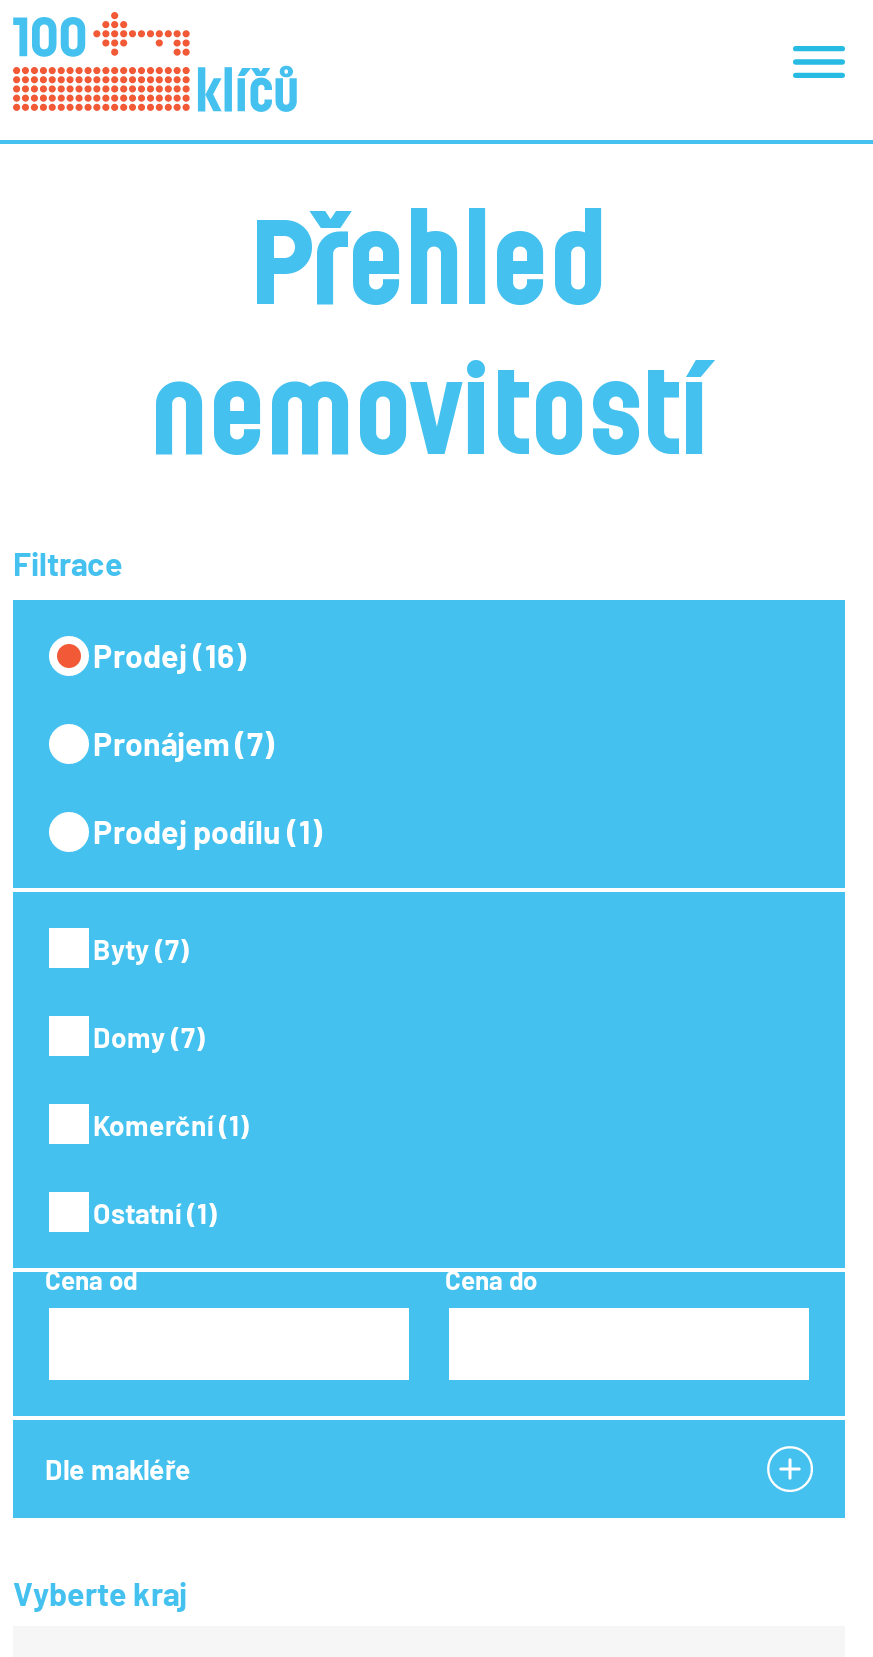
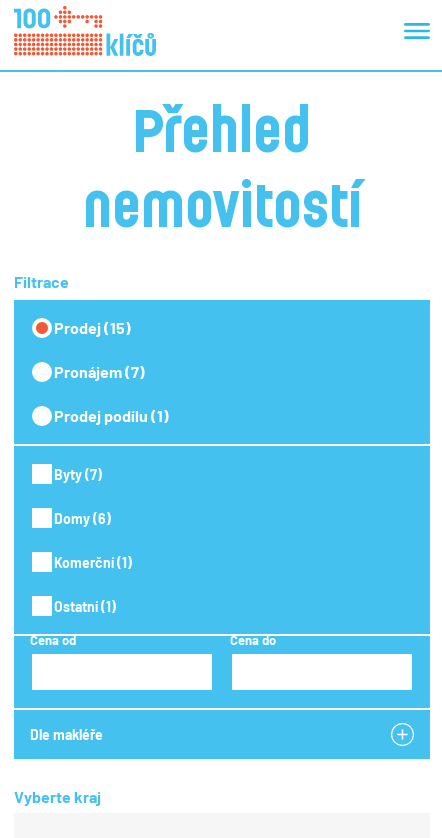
[93,636,247,674] Prodej (16) -> [54,318,131,337] Prodej (15)
[93,1019,205,1053] Domy (7) -> [54,509,111,526] Domy (6)

